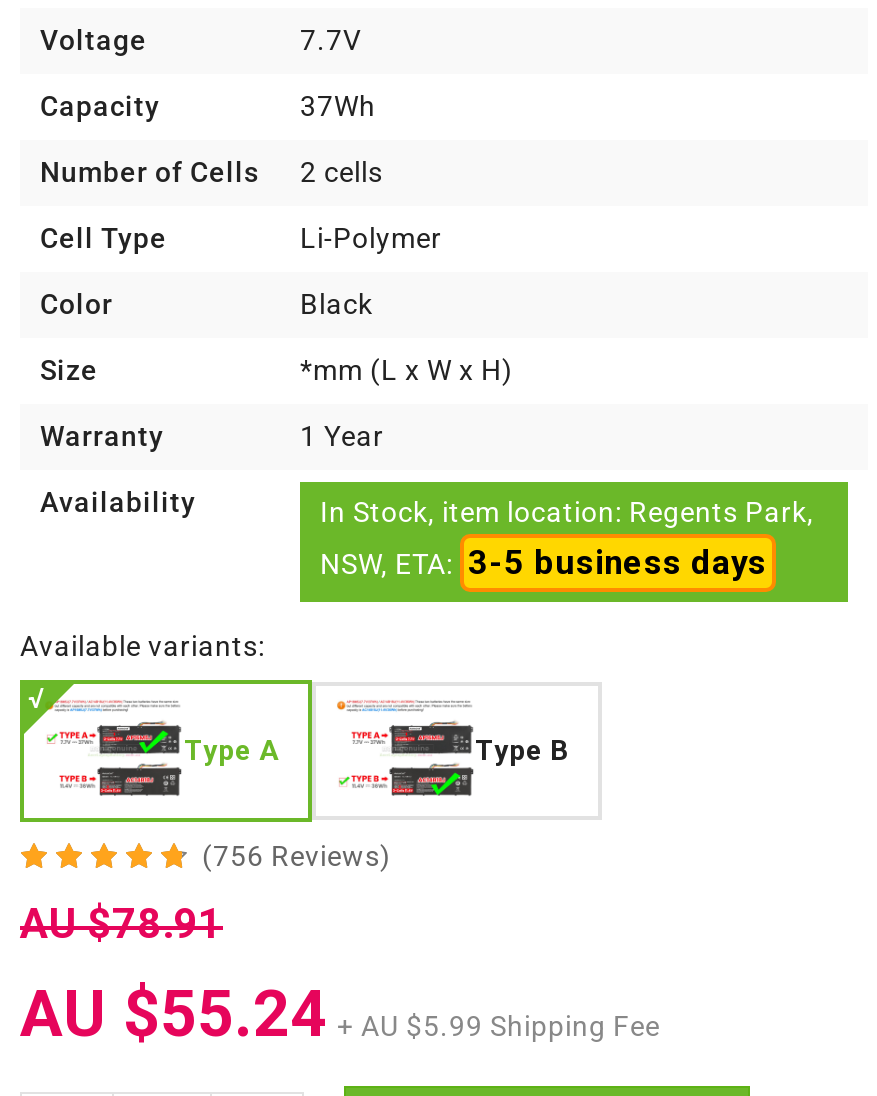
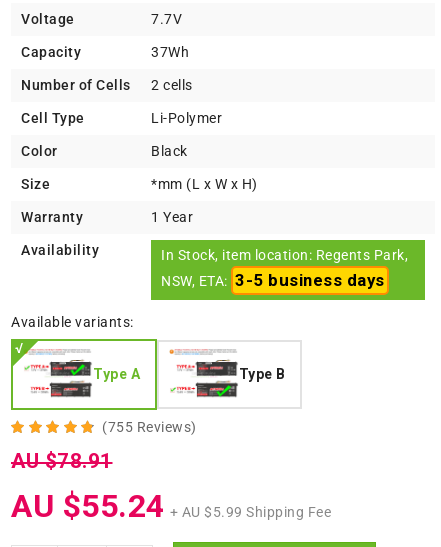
[202,839,391,871] (756 Reviews) -> [102,419,196,435] (755 Reviews)

